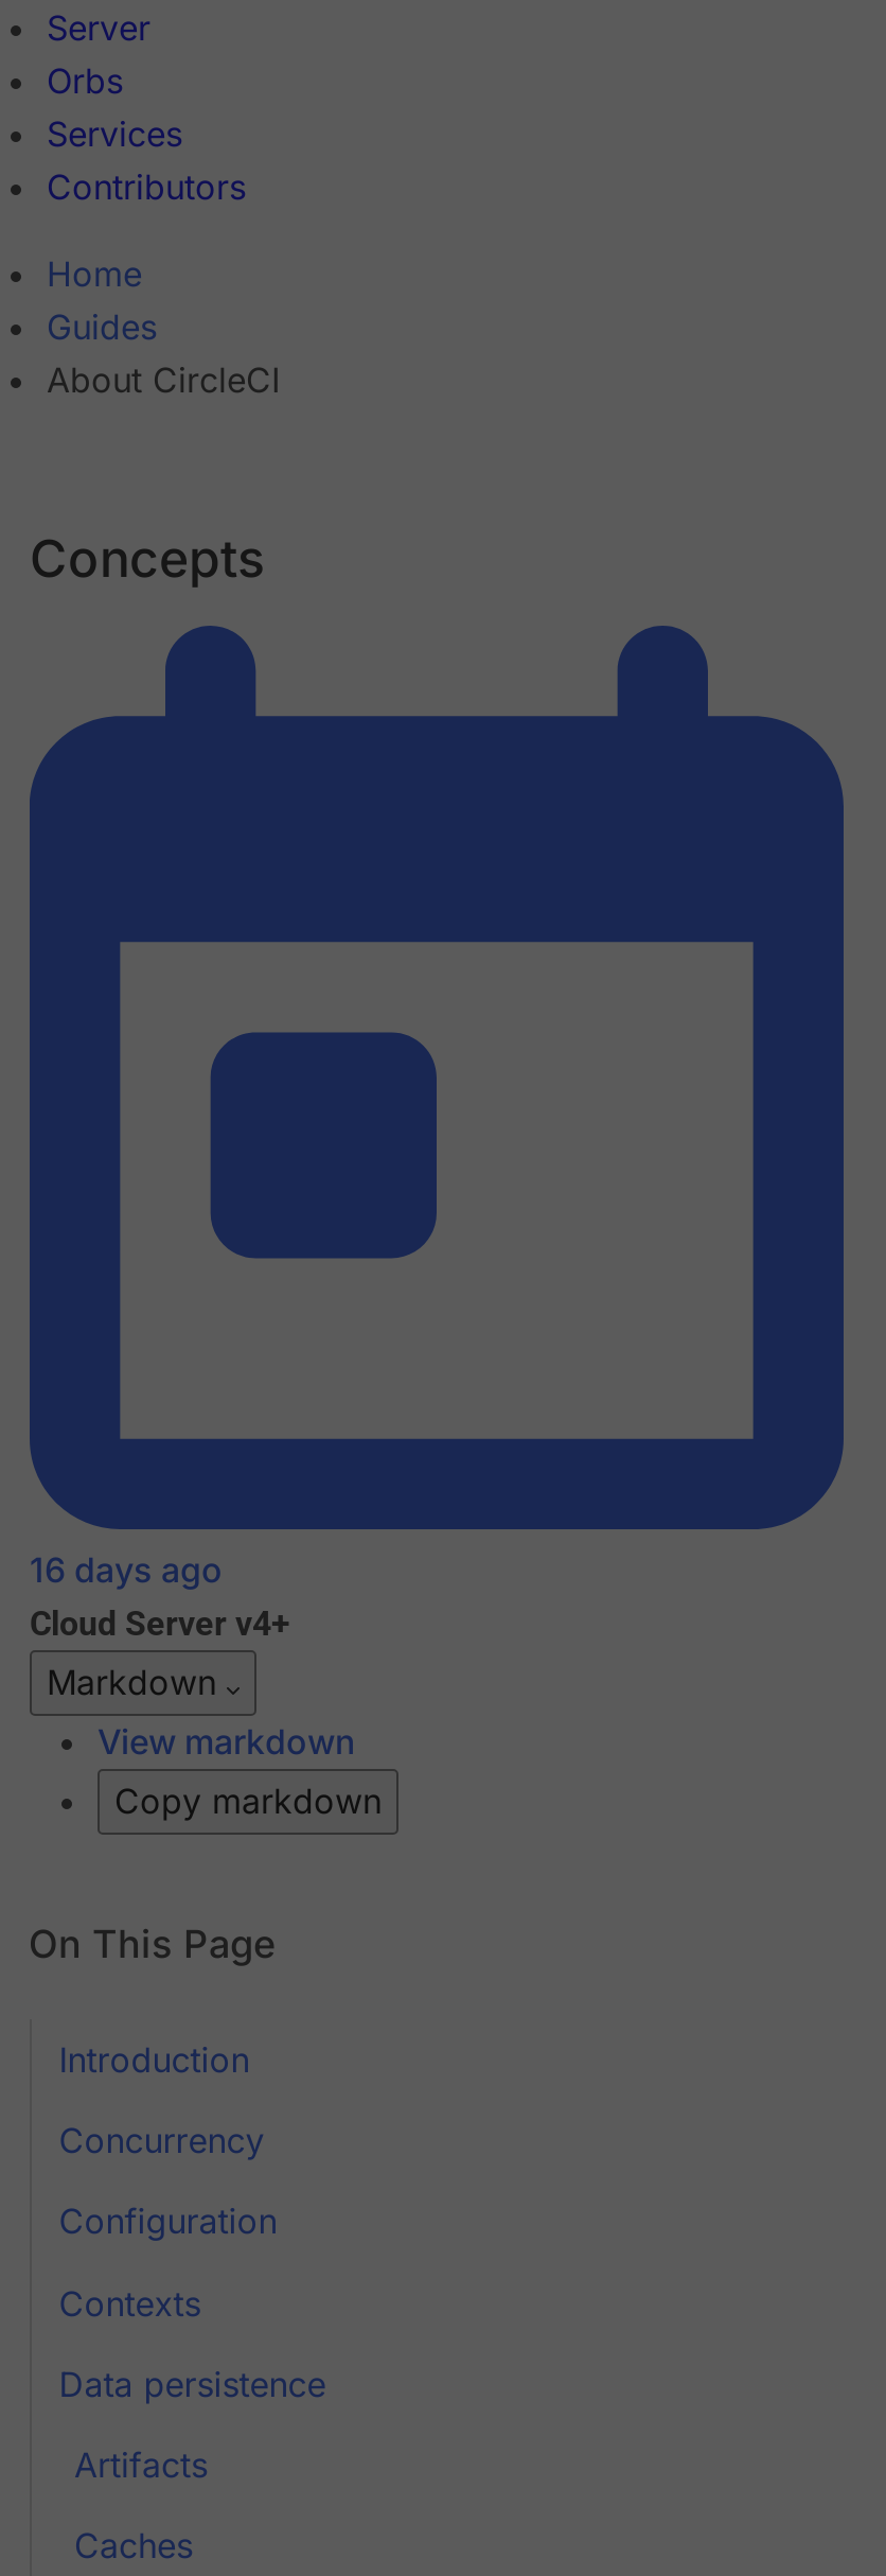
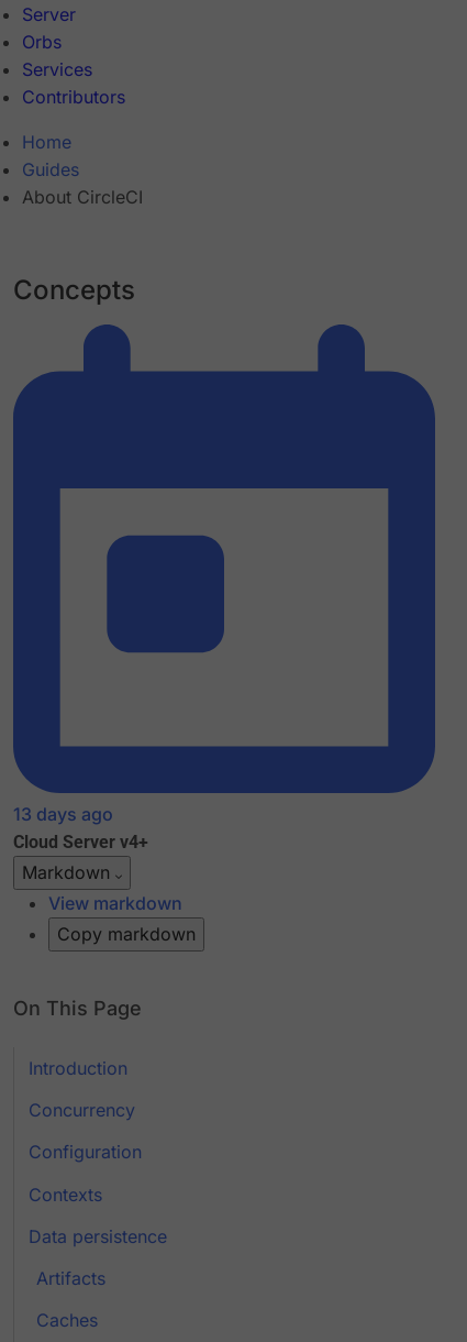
[30,1549,223,1592] 16 days ago -> [13,804,113,826] 13 days ago

